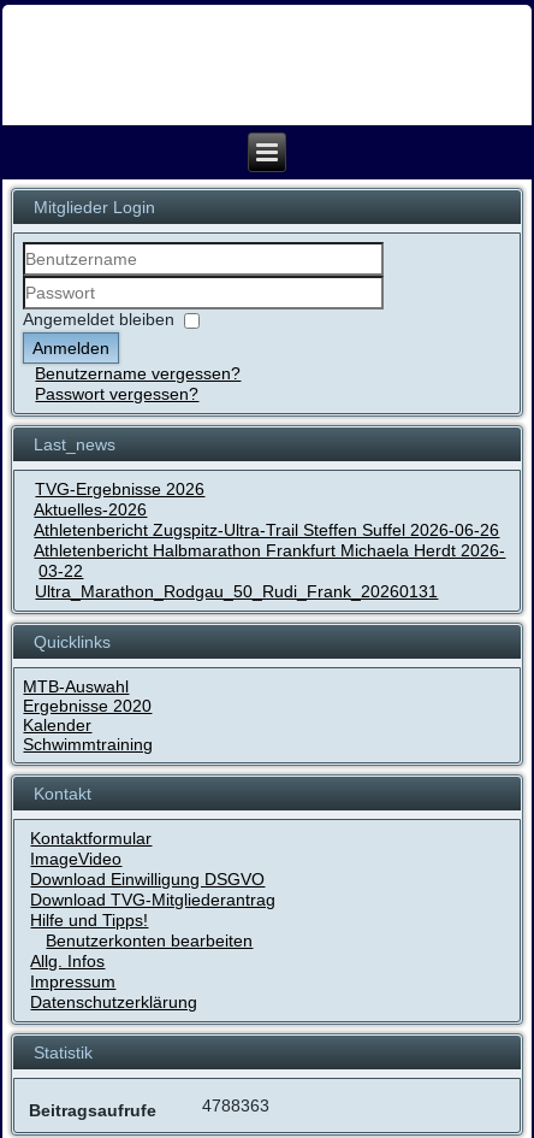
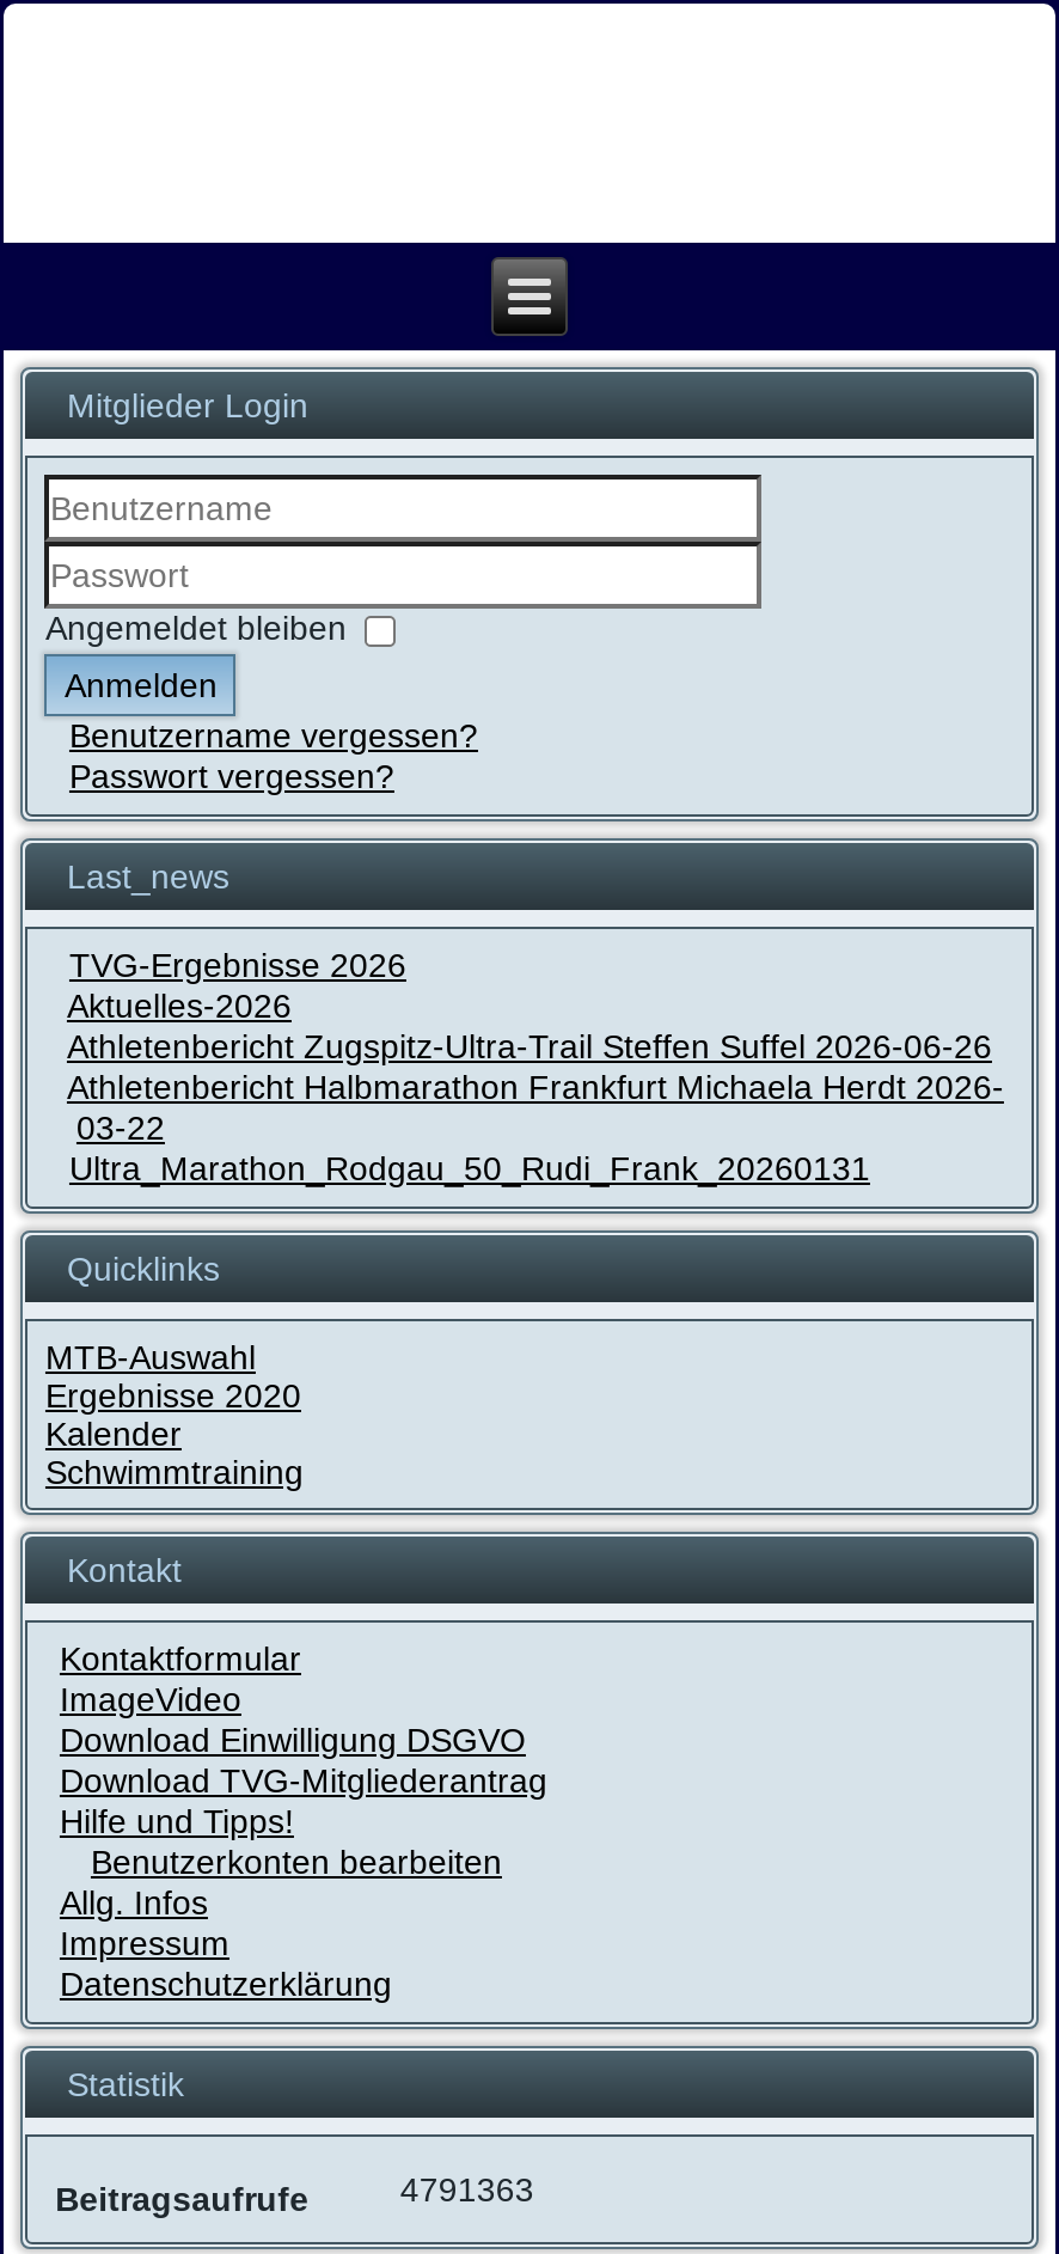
[202,1095,269,1115] 4788363 -> [400,2170,534,2208] 4791363

